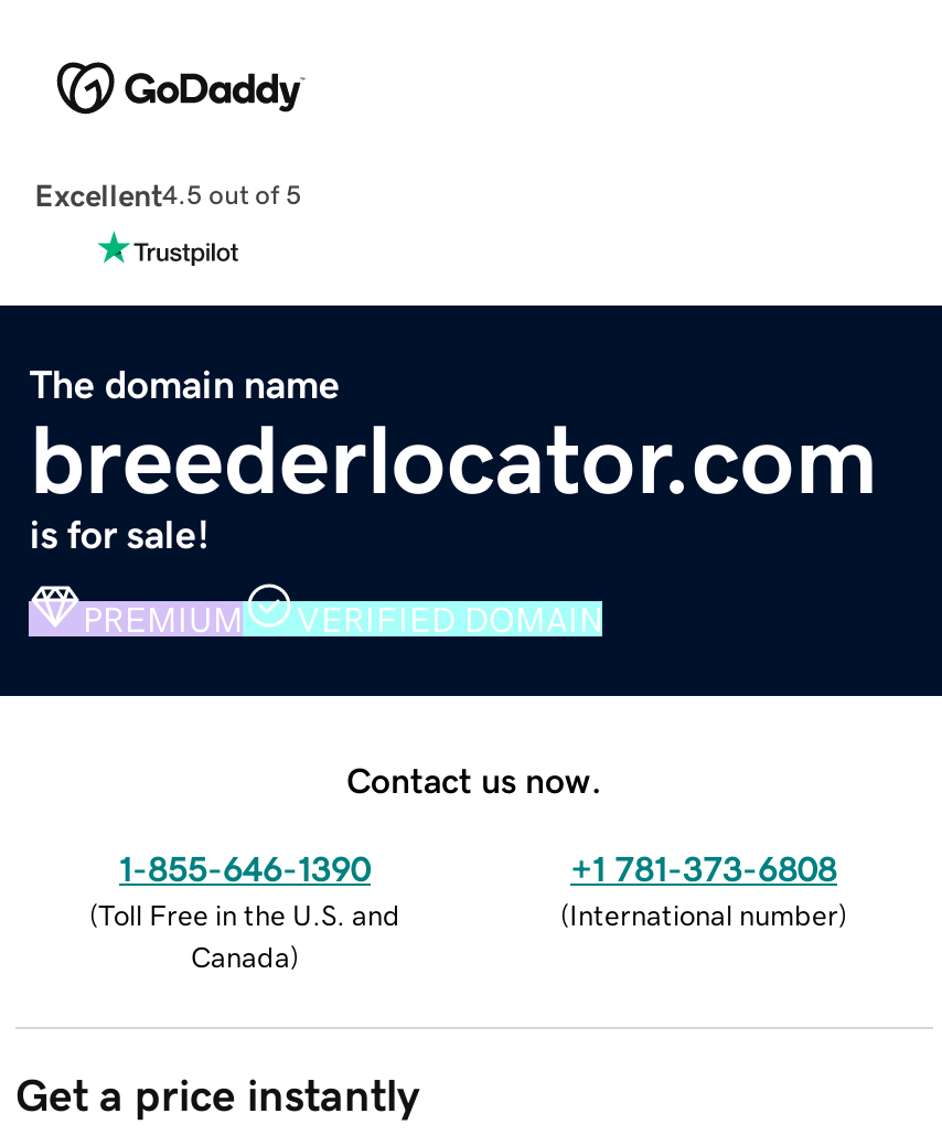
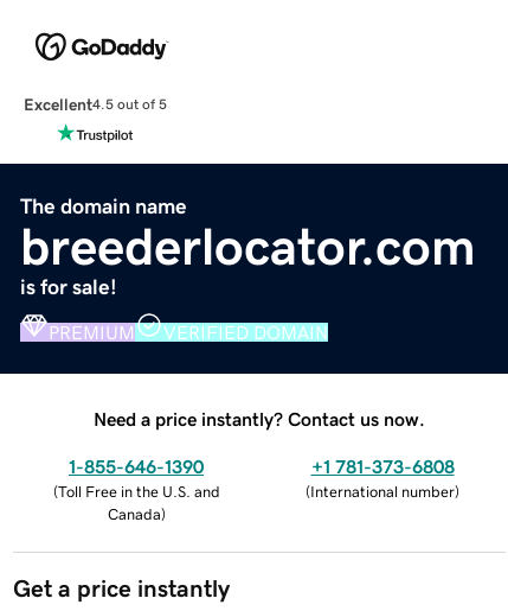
[346,761,602,797] Contact us now. -> [94,409,425,428] Need a price instantly? Contact us now.

